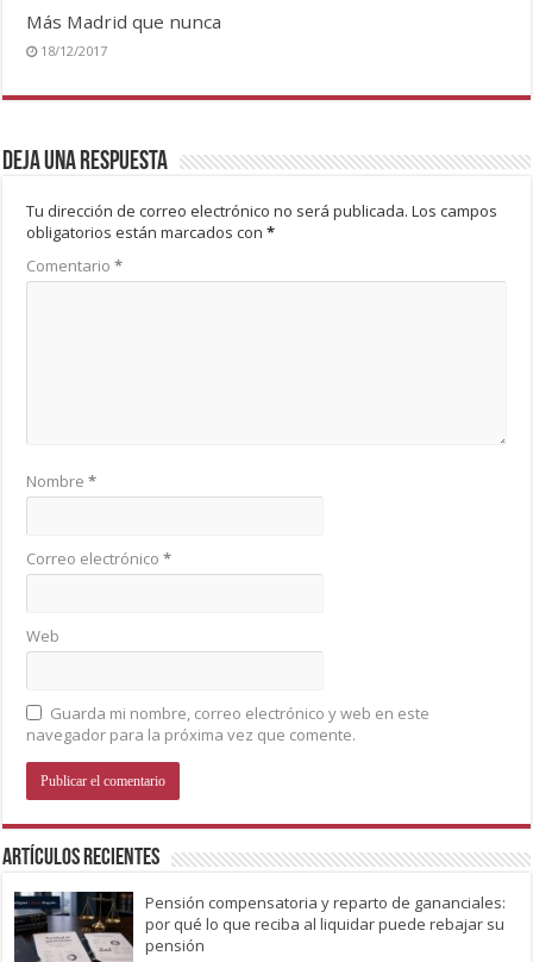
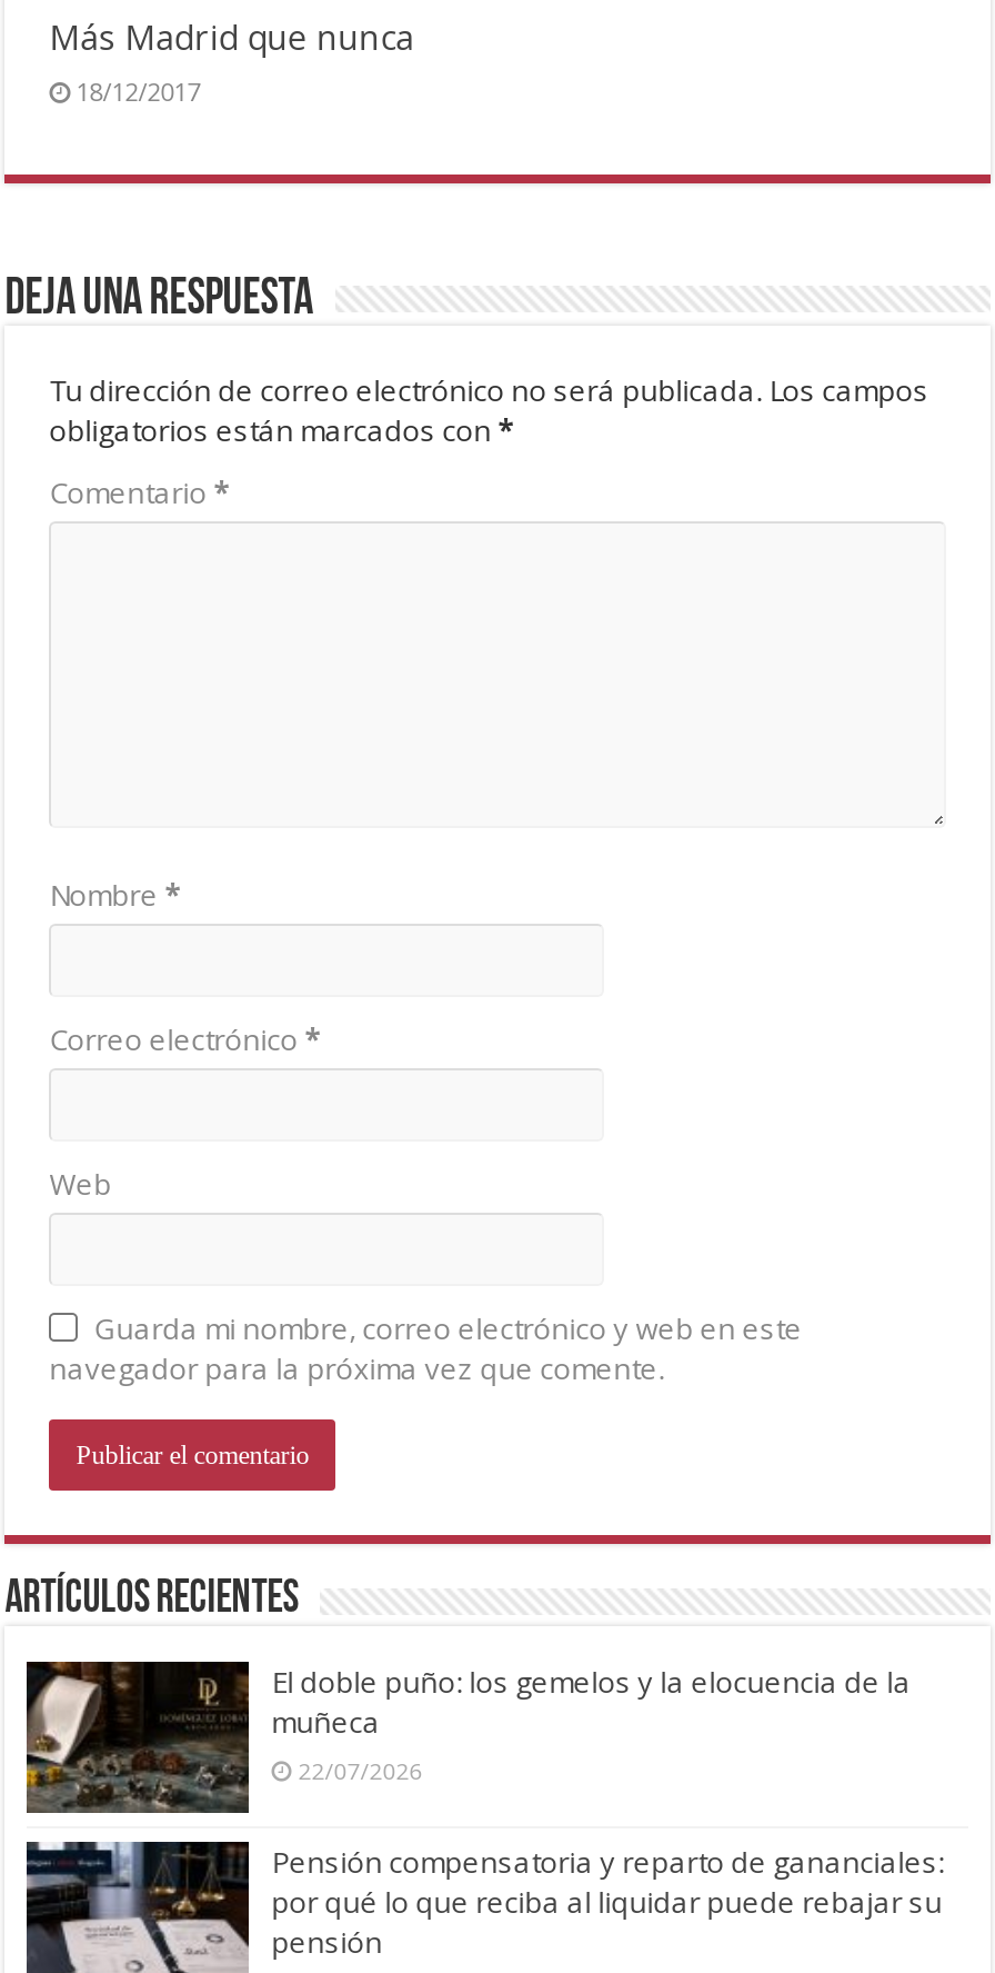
none -> [24,1660,911,1815] [image] | El doble puño: los gemelos y la elocuencia de la | muñeca | 22/07/2026

